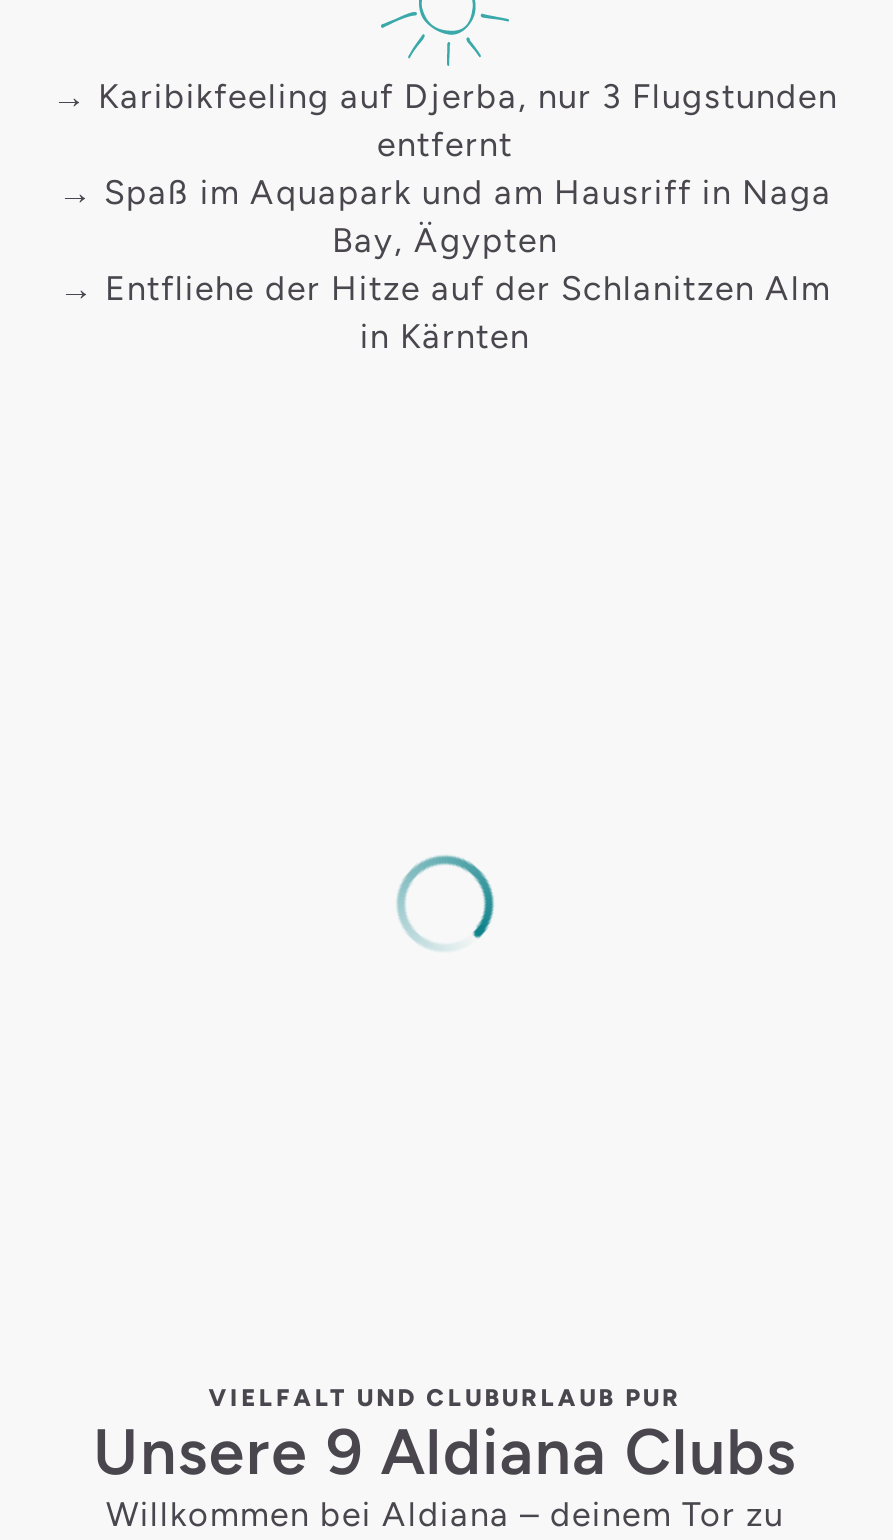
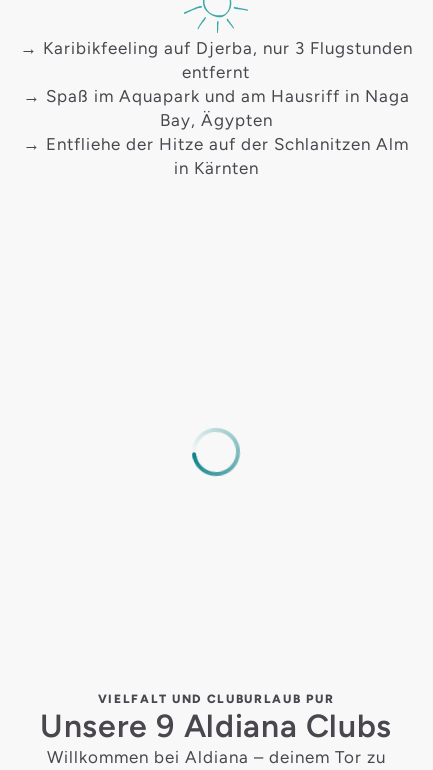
[395,856,493,952] [image] -> [192,429,241,477] [image]

